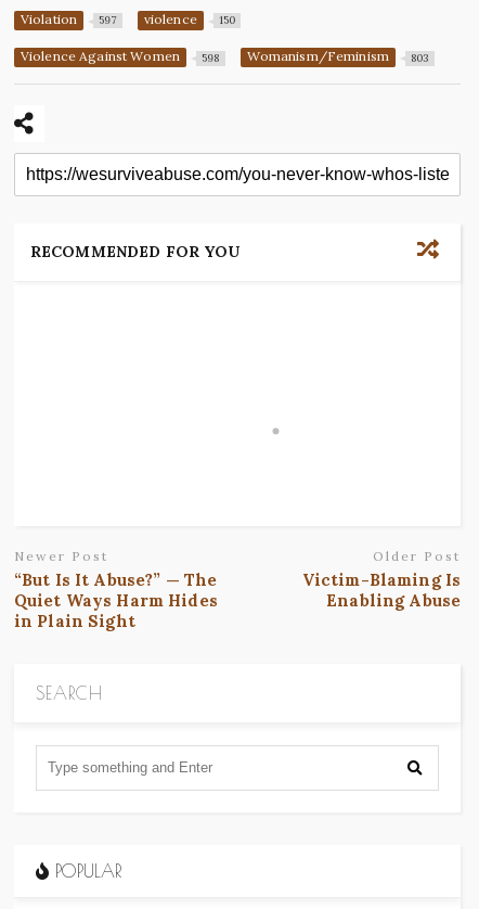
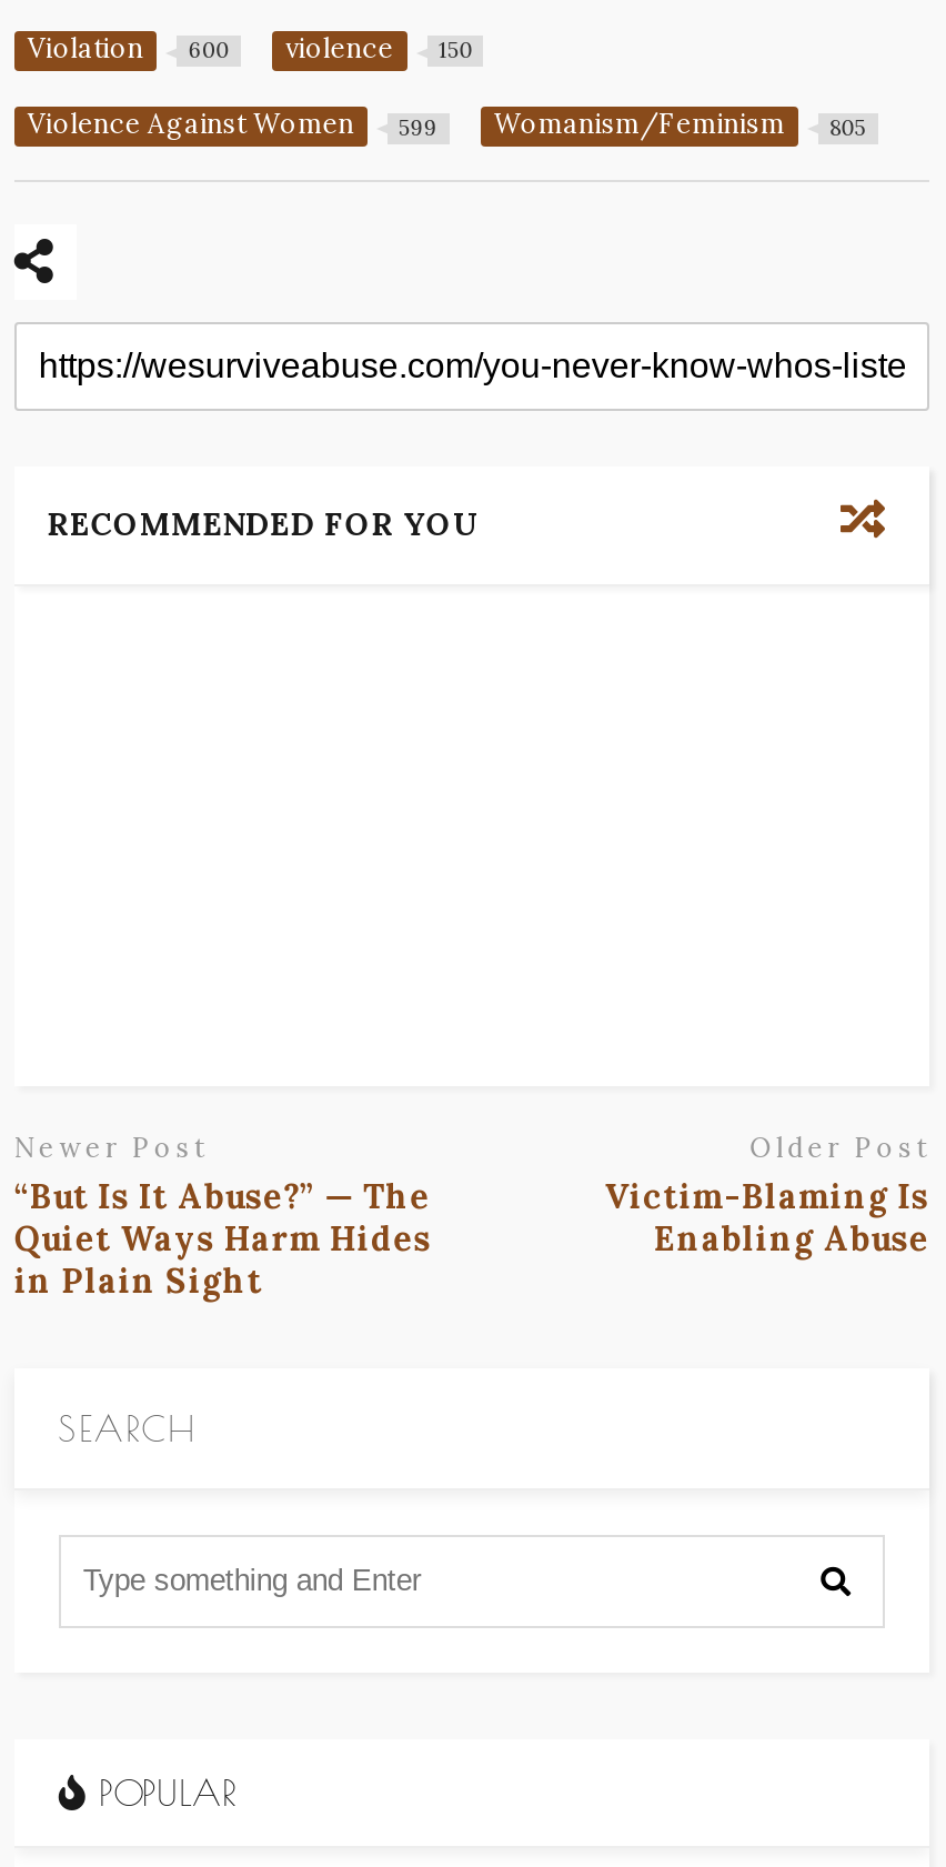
[20,11,236,28] Violation 597 violence 150 -> [28,31,473,65] Violation 600 violence 150
[202,51,220,65] 598 -> [399,113,438,142] 599
[411,51,429,65] 803 -> [830,113,866,142] 805

